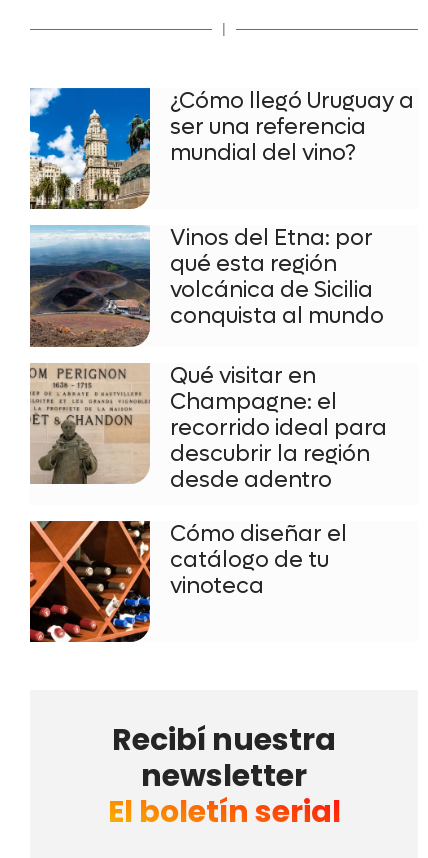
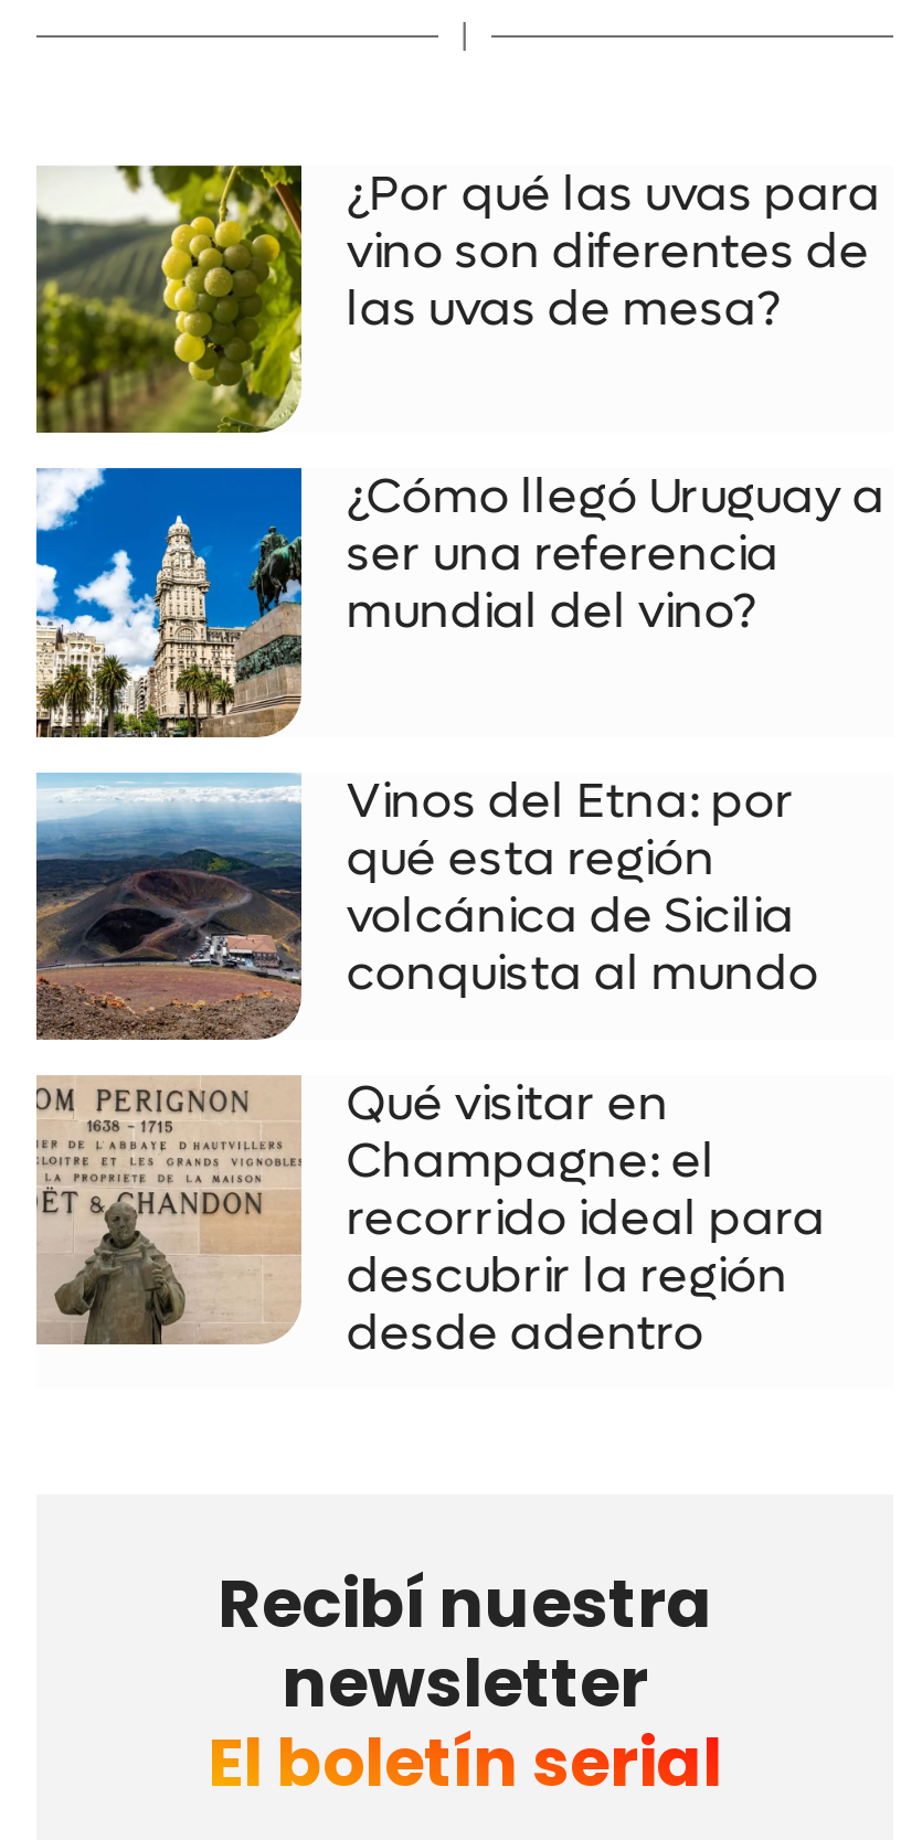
none -> [34,163,881,433] [image] | ¿Por qué las uvas para | vino son diferentes de | las uvas de mesa?
moved [28,87,414,494] -> [32,466,885,1365]: [image] | ¿Cómo llegó Uruguay a | ser una referencia | ... | descubrir la región | desde adentro
[29,520,347,643] [image] | Cómo diseñar el | catálogo de tu | vinoteca -> none

